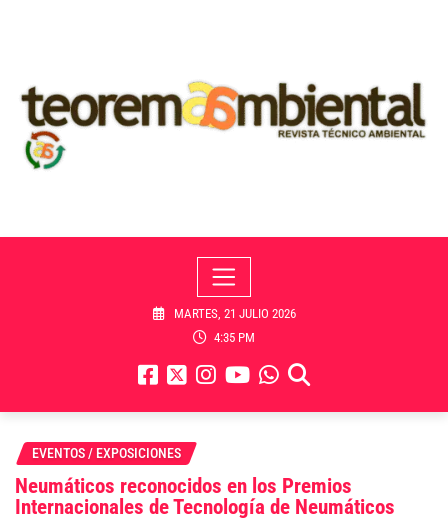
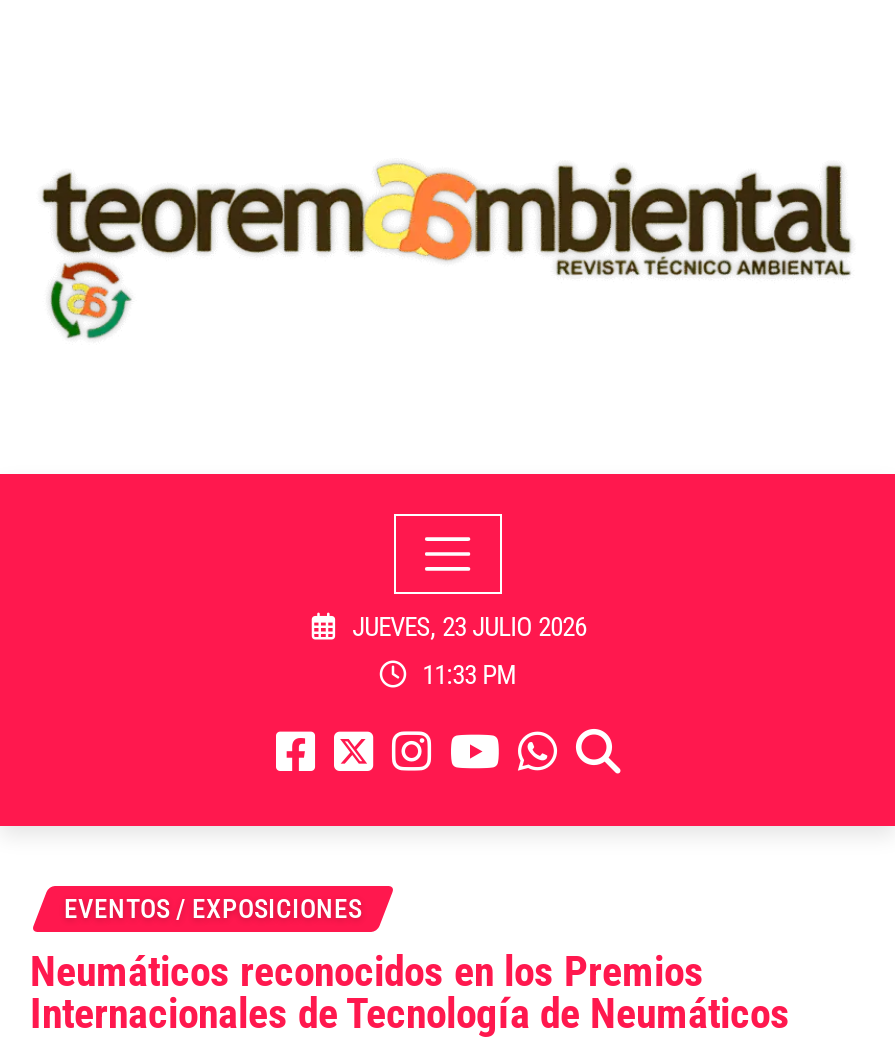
[171,306,296,321] MARTES, 21 JULIO 2026 -> [346,613,586,643] JUEVES, 23 JULIO 2026
[211,330,255,345] 4:35 PM -> [416,660,516,690] 11:33 PM

